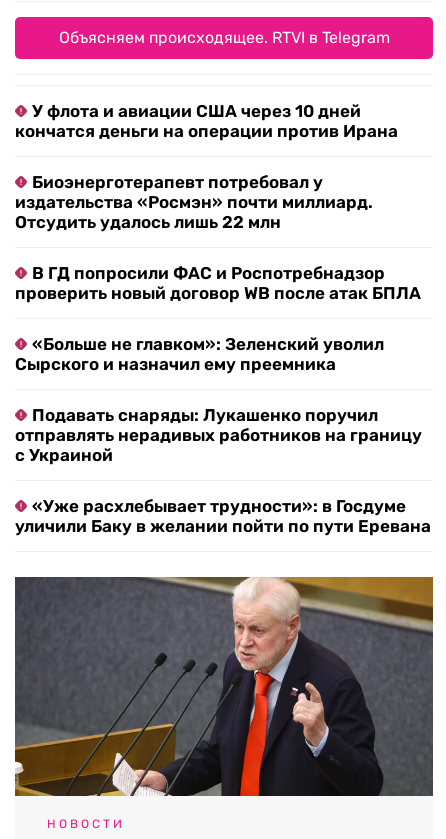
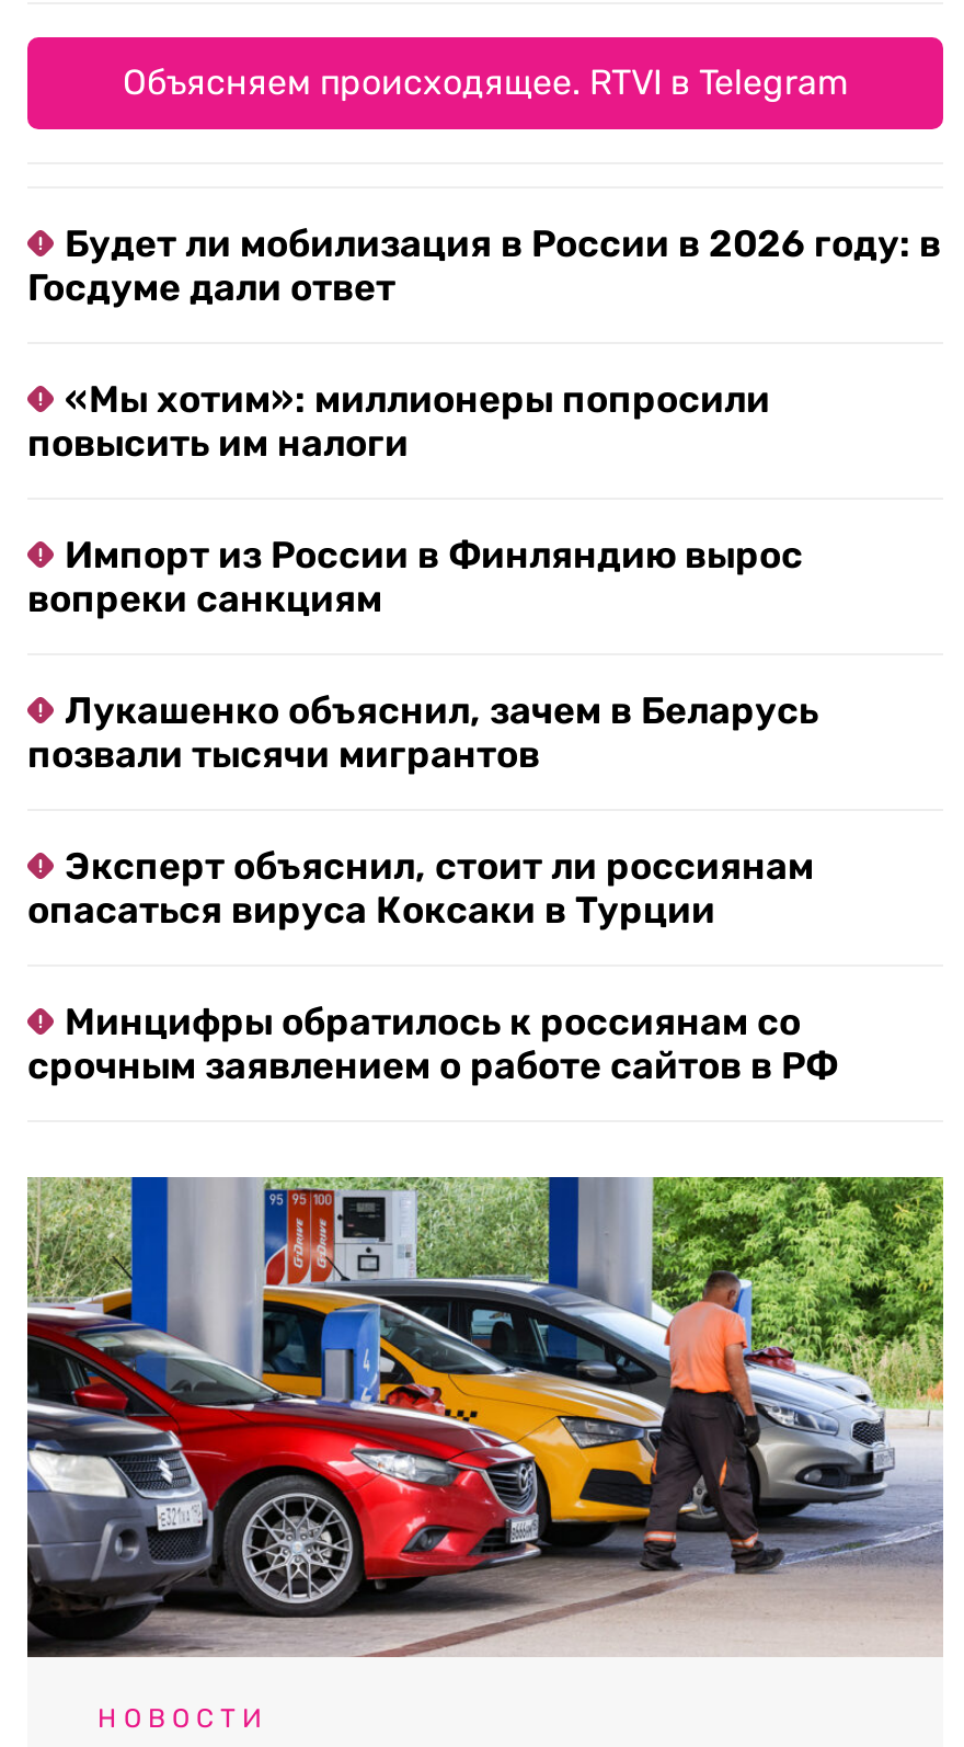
[15,101,398,141] У флота и авиации США через 10 дней | кончатся деньги на операции против Ирана -> [27,222,941,309] Будет ли мобилизация в России в 2026 году: в | Госдуме дали ответ
[15,172,373,232] Биоэнерготерапевт потребовал у | издательства «Росмэн» почти миллиард. | Отсудить удалось лишь 22 млн -> [27,377,770,465] «Мы хотим»: миллионеры попросили | повысить им налоги
[15,263,421,303] В ГД попросили ФАС и Роспотребнадзор | проверить новый договор WB после атак БПЛА -> [27,533,803,621] Импорт из России в Финляндию вырос | вопреки санкциям
[15,334,384,374] «Больше не главком»: Зеленский уволил | Сырского и назначил ему преемника -> [27,688,818,776] Лукашенко объяснил, зачем в Беларусь | позвали тысячи мигрантов
[15,405,422,465] Подавать снаряды: Лукашенко поручил | отправлять нерадивых работников на границу | с Украиной -> [27,844,814,932] Эксперт объяснил, стоит ли россиянам | опасаться вируса Коксаки в Турции
[15,496,431,536] «Уже расхлебывает трудности»: в Госдуме | уличили Баку в желании пойти по пути Еревана -> [27,1000,838,1087] Минцифры обратилось к россиянам со | срочным заявлением о работе сайтов в РФ
[14,576,434,797] [image] -> [25,1192,945,1657] [image]

